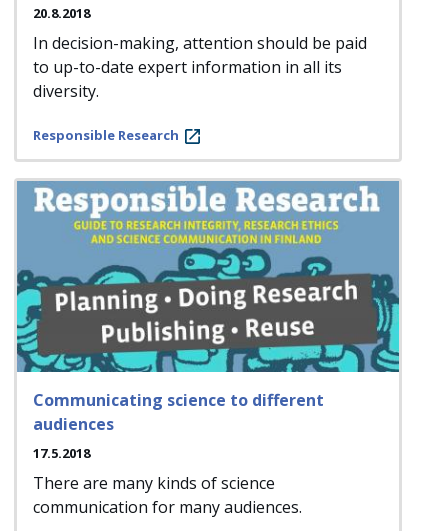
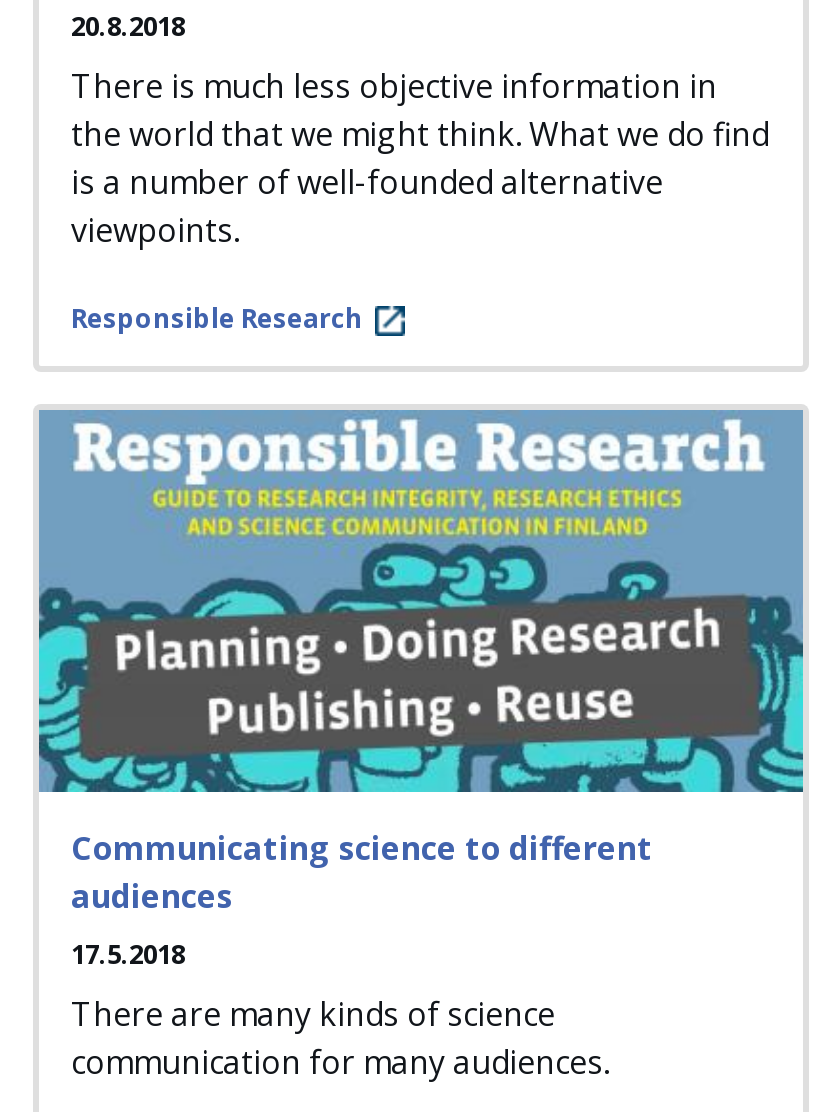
[33,32,367,102] In decision-making, attention should be paid | to up-to-date expert information in all its | diversity. -> [71,64,769,252] There is much less objective information in | the world that we might think. What we do find | is a number of well-founded alternative | viewpoints.

